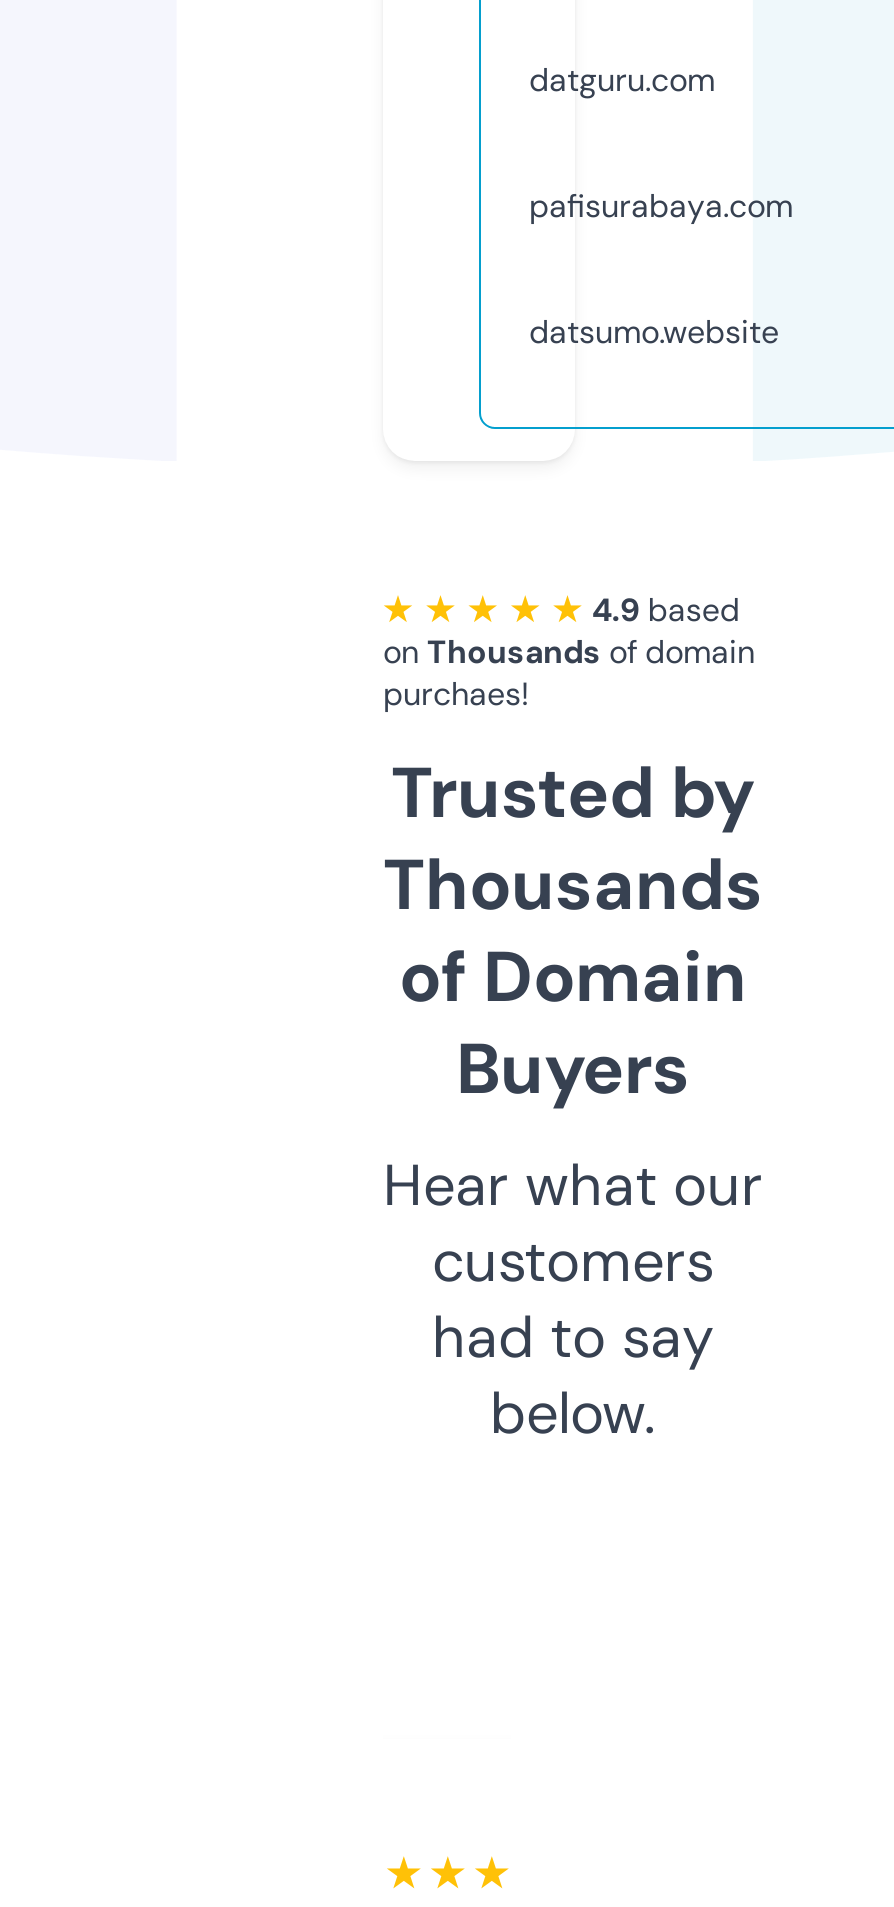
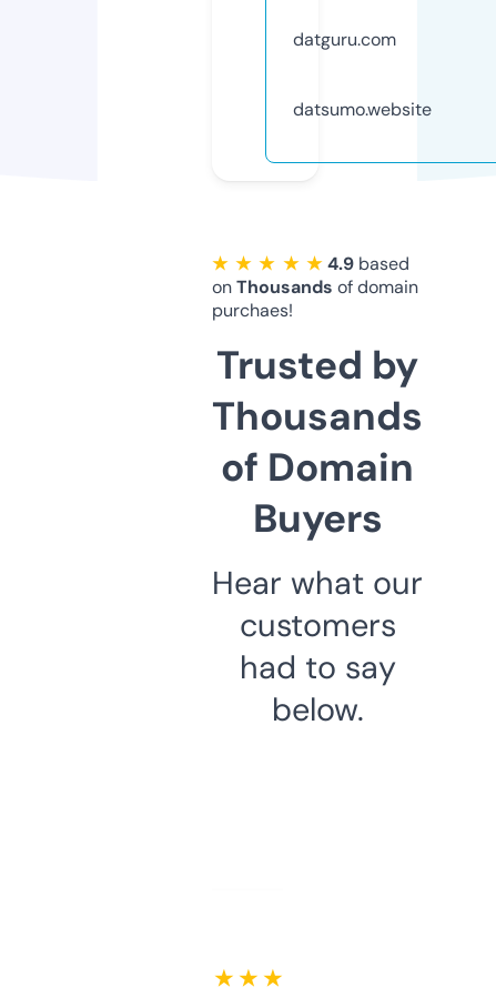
[529,185,793,227] pafisurabaya.com -> none

